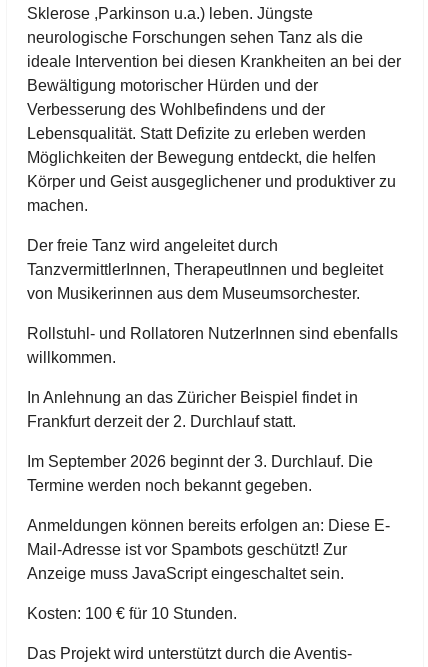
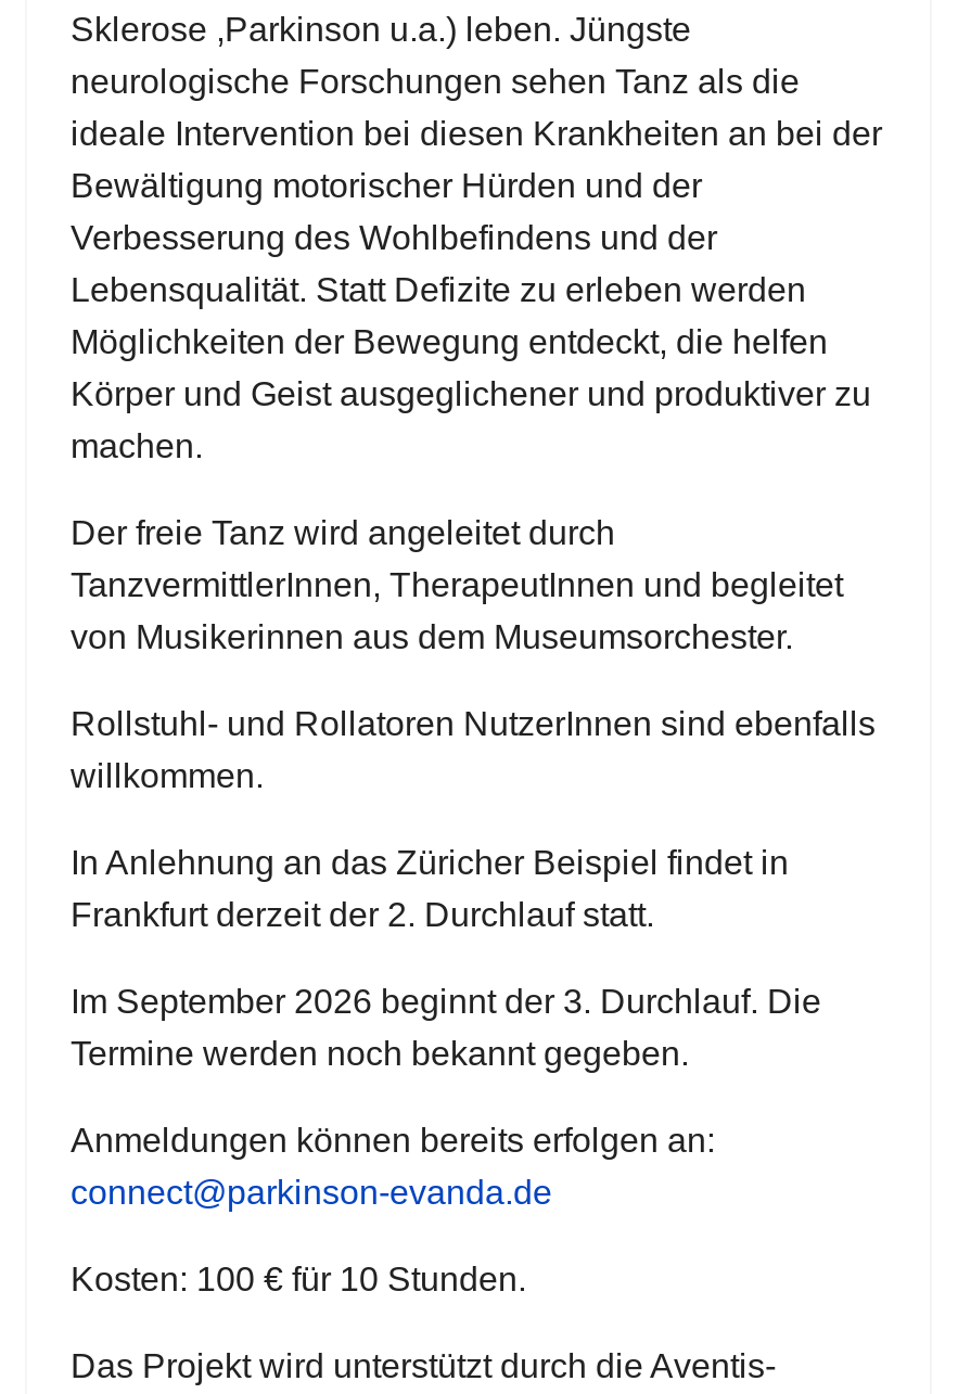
[27,517,390,582] Anmeldungen können bereits erfolgen an: Diese E- | Mail-Adresse ist vor Spambots geschützt! Zur | Anzeige muss JavaScript eingeschaltet sein. -> [71,1122,715,1211] Anmeldungen können bereits erfolgen an: | connect@parkinson-evanda.de

